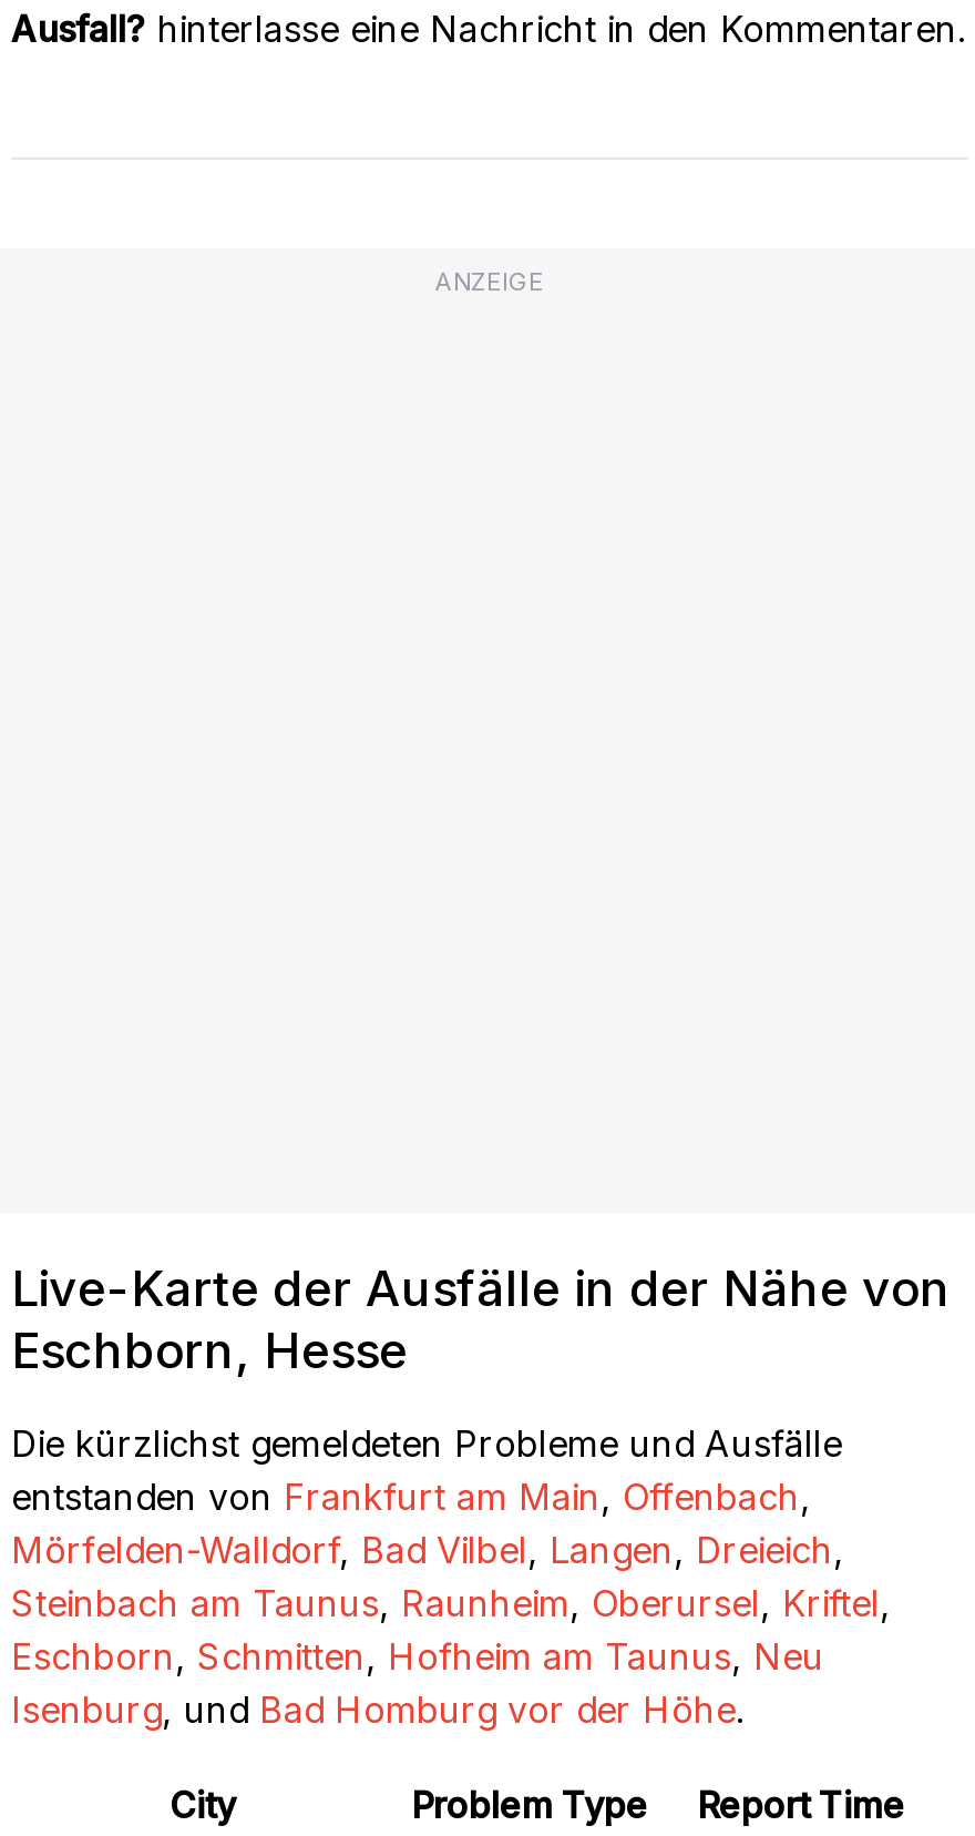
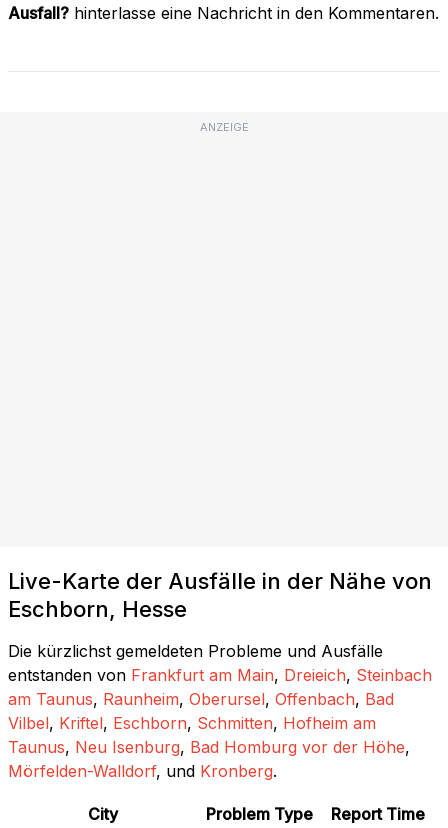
[11,1474,891,1732] entstanden von Frankfurt am Main, Offenbach, | Mörfelden-Walldorf, Bad Vilbel, Langen, Dreieich, | Steinbach am Taunus, Raunheim, Oberursel, Kriftel, | Eschborn, Schmitten, Hofheim am Taunus, Neu | Isenburg, und Bad Homburg vor der Höhe. -> [8,665,432,781] entstanden von Frankfurt am Main, Dreieich, Steinbach | am Taunus, Raunheim, Oberursel, Offenbach, Bad | Vilbel, Kriftel, Eschborn, Schmitten, Hofheim am | Taunus, Neu Isenburg, Bad Homburg vor der Höhe, | Mörfelden-Walldorf, und Kronberg.

